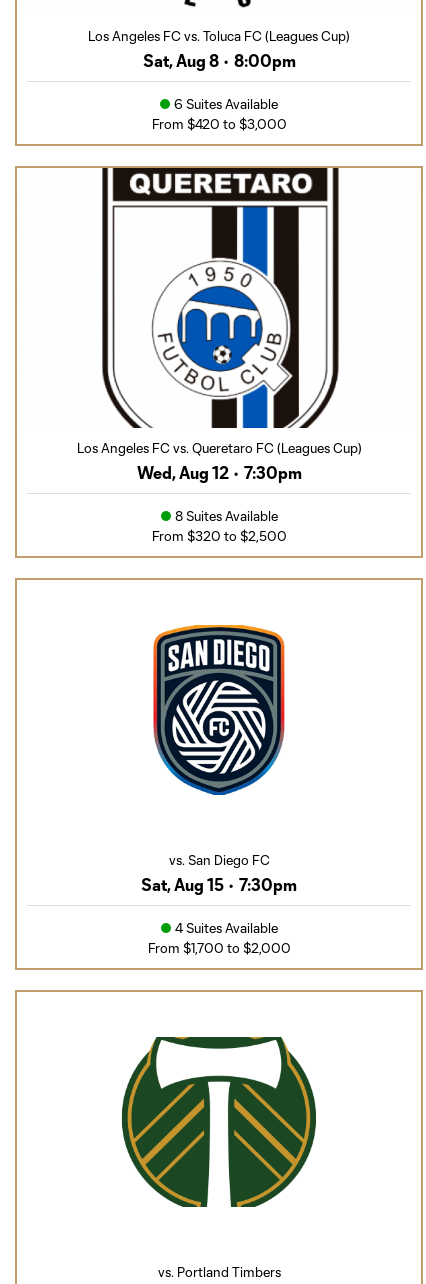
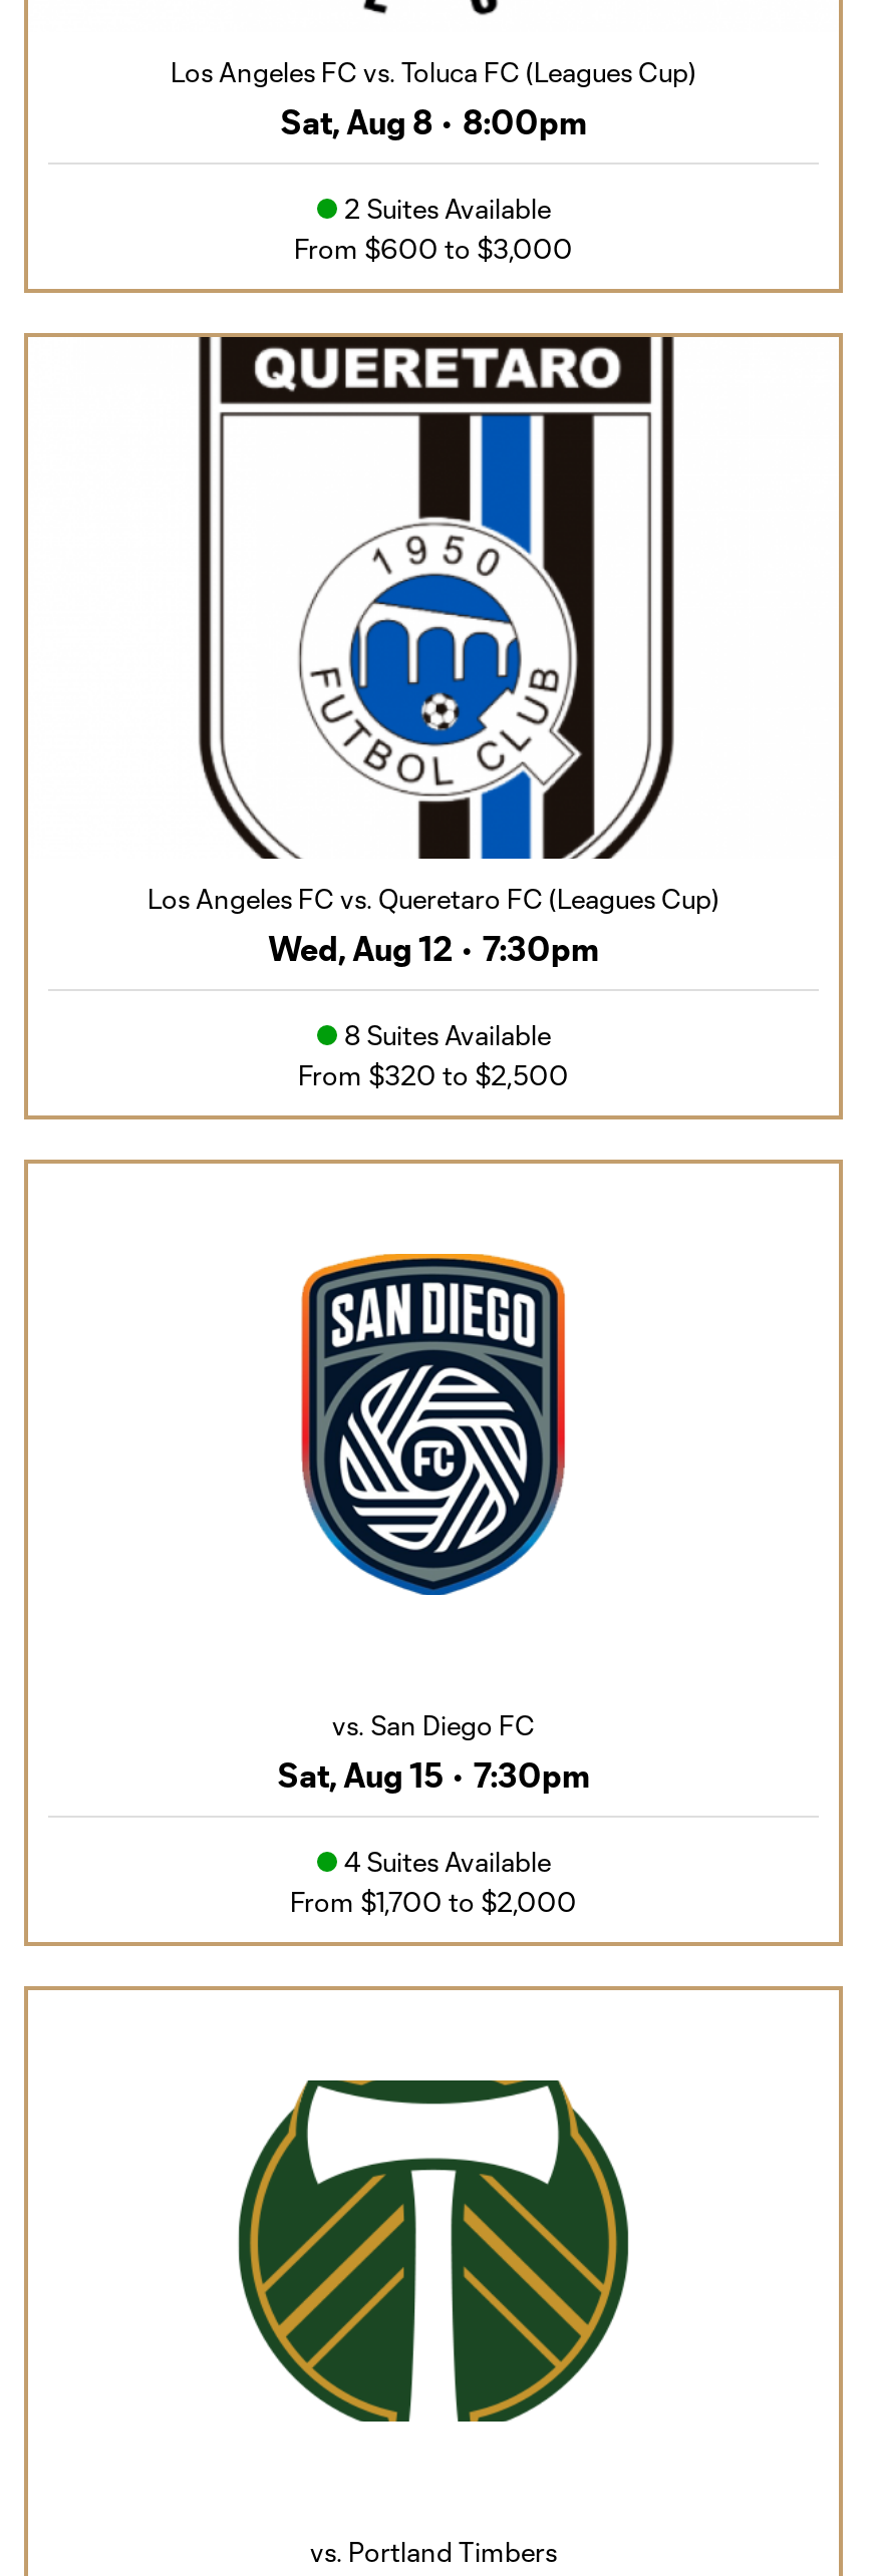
[174,96,278,112] 6 Suites Available -> [344,193,551,225] 2 Suites Available
[151,116,286,132] From $420 to $3,000 -> [294,233,573,265] From $600 to $3,000

